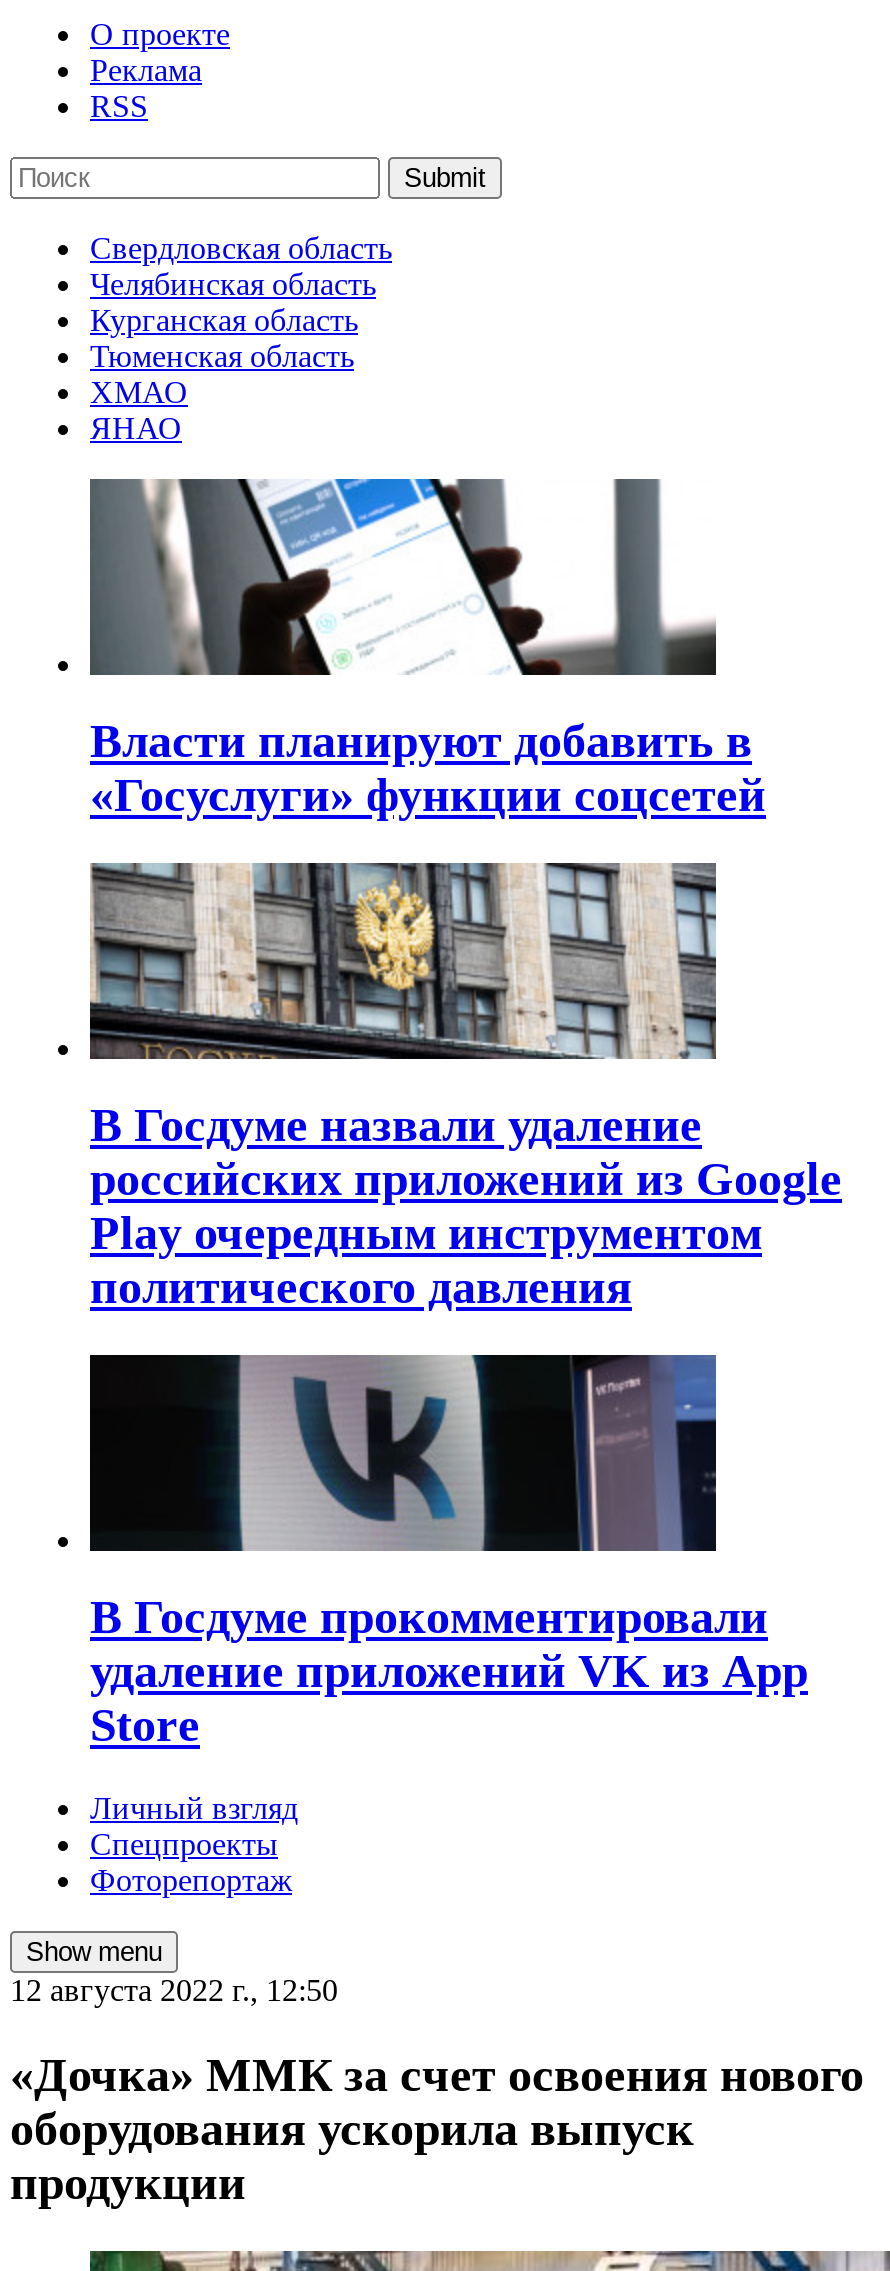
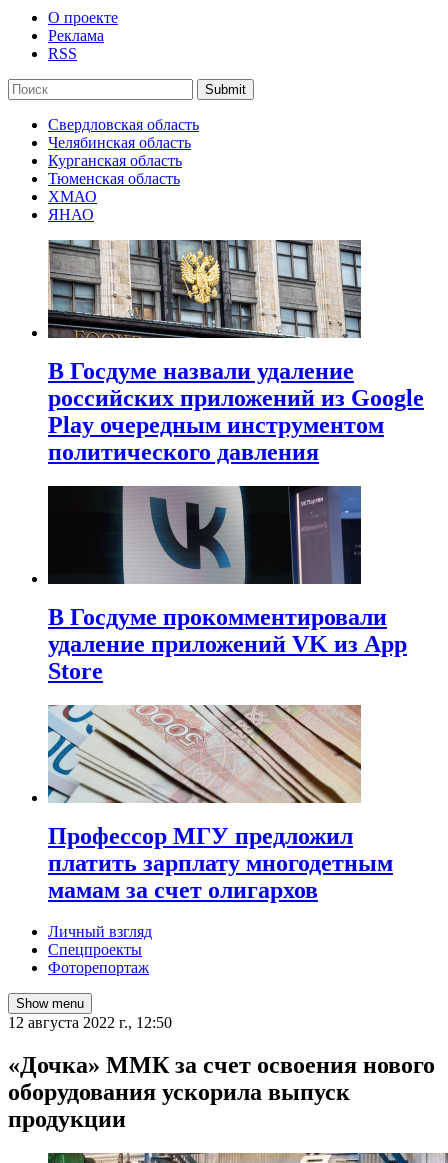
[90,477,766,821] [image] | Власти планируют добавить в | «Госуслуги» функции соцсетей -> none
moved [86,859,842,1750] -> [46,238,424,684]: [image] | В Госдуме назвали удаление | российских приложений из Google | Play очередным инструментом | политического давления | В Госдуме прокомментировали | Store
none -> [47,704,393,902] [image] | Профессор МГУ предложил | платить зарплату многодетным | мамам за счет олигархов

